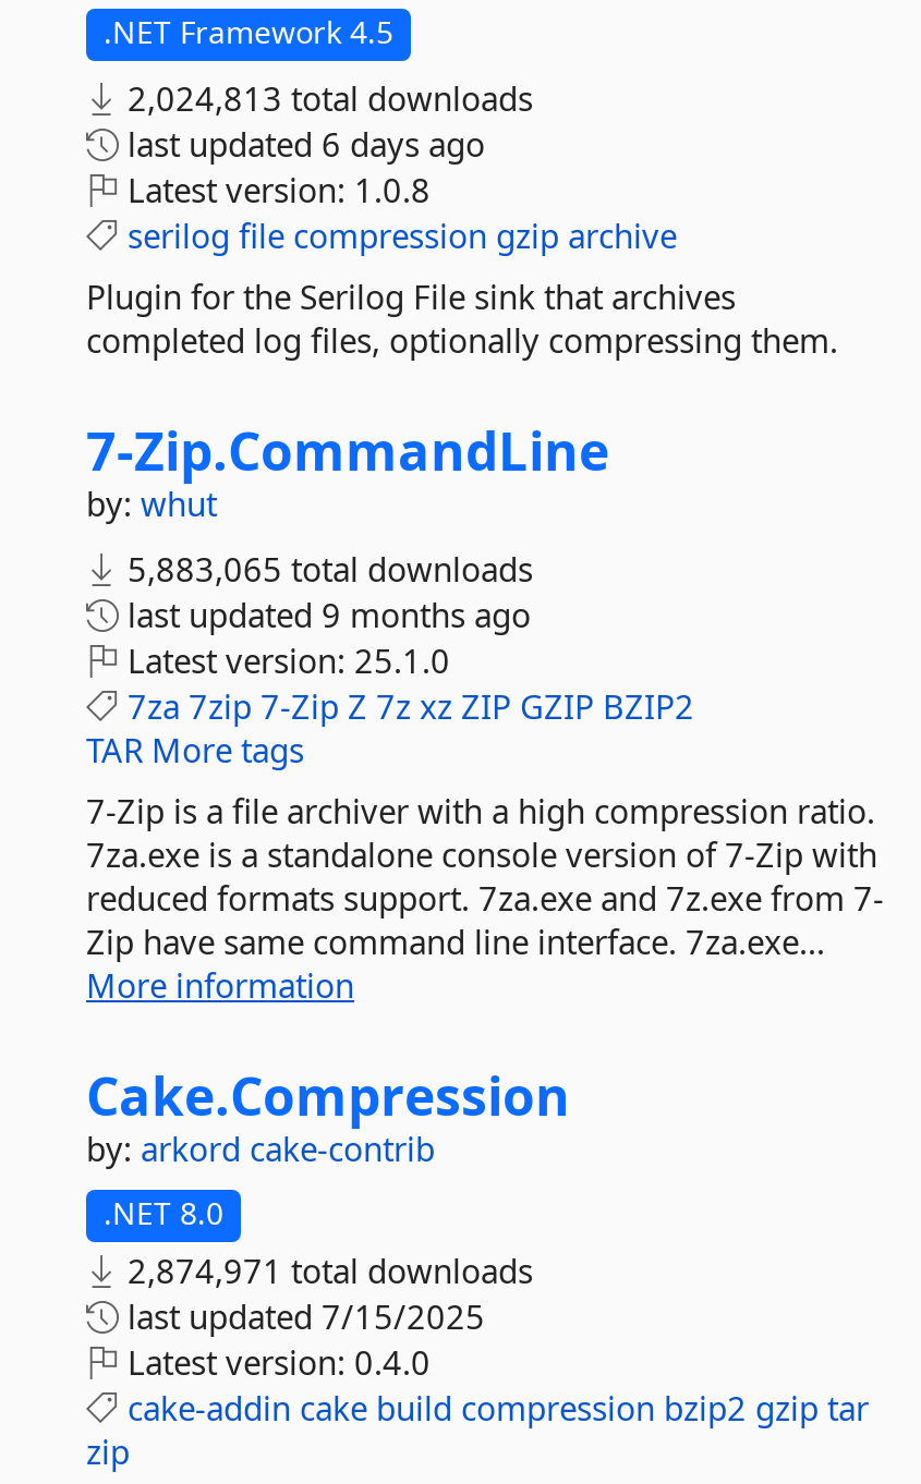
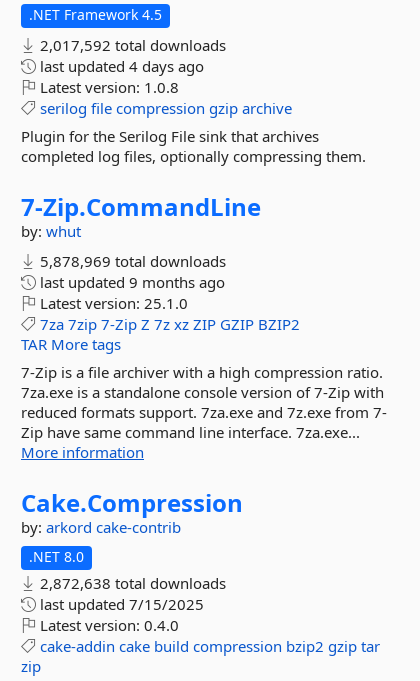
[119,76,533,120] 2,024,813 total downloads -> [36,35,226,55] 2,017,592 total downloads
[119,122,485,166] last updated 6 days ago -> [36,56,204,76] last updated 4 days ago
[119,547,533,591] 5,883,065 total downloads -> [36,251,226,271] 5,878,969 total downloads
[119,1249,533,1292] 2,874,971 total downloads -> [36,573,226,593] 2,872,638 total downloads

